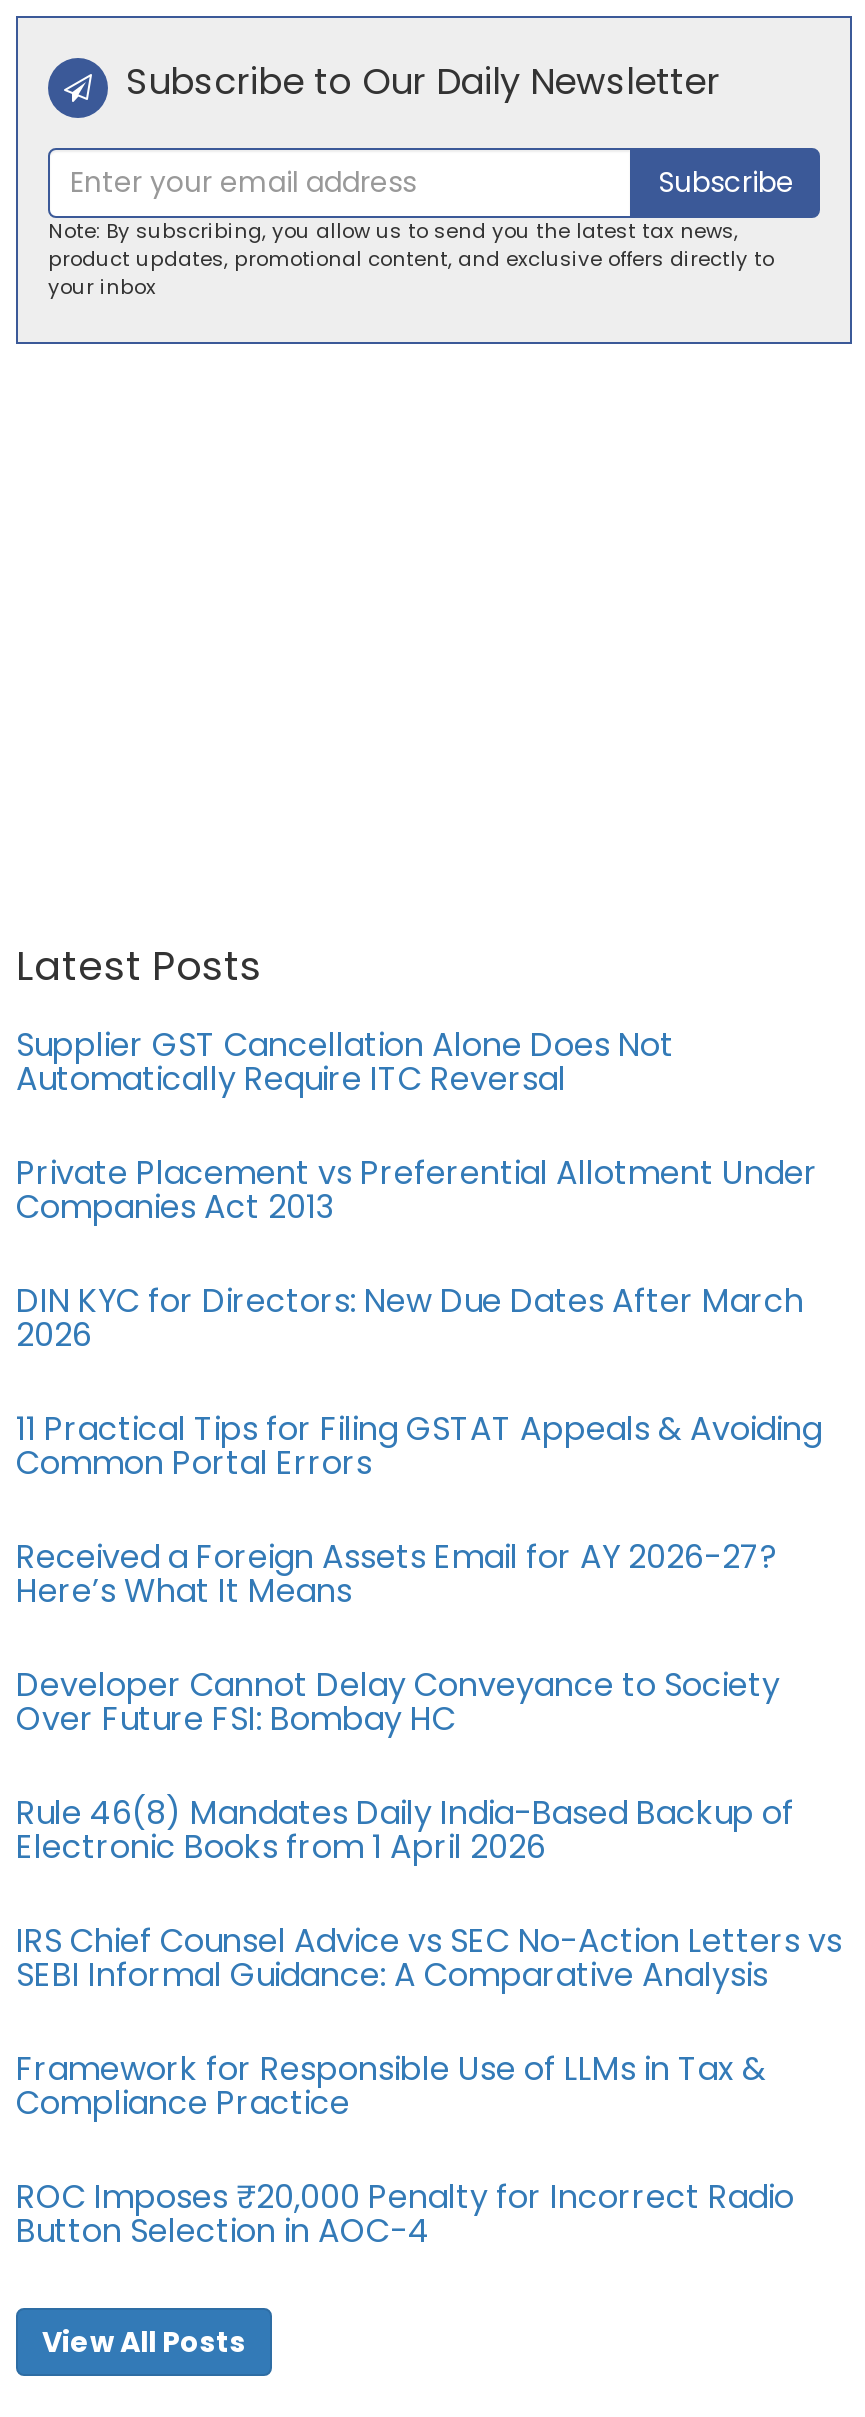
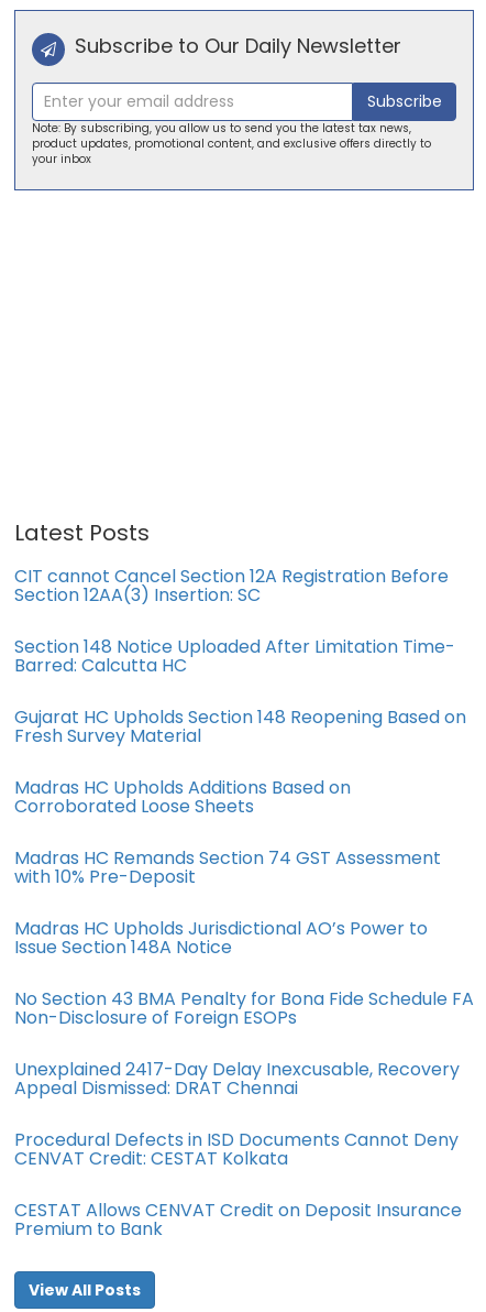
[16,1022,674,1102] Supplier GST Cancellation Alone Does Not | Automatically Require ITC Reversal -> [14,563,449,607] CIT cannot Cancel Section 12A Registration Before | Section 12AA(3) Insertion: SC
[16,1150,818,1230] Private Placement vs Preferential Allotment Under | Companies Act 2013 -> [14,634,455,678] Section 148 Notice Uploaded After Limitation Time- | Barred: Calcutta HC
[16,1278,804,1358] DIN KYC for Directors: New Due Dates After March | 2026 -> [14,704,466,748] Gujarat HC Upholds Section 148 Reopening Based on | Fresh Survey Material
[16,1406,822,1486] 11 Practical Tips for Filing GSTAT Appeals & Avoiding | Common Portal Errors -> [14,775,351,819] Madras HC Upholds Additions Based on | Corroborated Loose Sheets
[16,1534,778,1614] Received a Foreign Assets Email for AY 2026-27? | Here’s What It Means -> [14,845,441,889] Madras HC Remands Section 74 GST Assessment | with 10% Pre-Deposit
[16,1662,780,1742] Developer Cannot Delay Conveyance to Society | Over Future FSI: Bombay HC -> [14,916,428,960] Madras HC Upholds Jurisdictional AO’s Power to | Issue Section 148A Notice
[16,1790,794,1870] Rule 46(8) Mandates Daily India-Based Backup of | Electronic Books from 1 April 2026 -> [14,986,474,1030] No Section 43 BMA Penalty for Bona Fide Schedule FA | Non-Disclosure of Foreign ESOPs
[16,1918,842,1998] IRS Chief Counsel Advice vs SEC No-Action Letters vs | SEBI Informal Guidance: A Comparative Analysis -> [14,1057,460,1101] Unexplained 2417-Day Delay Inexcusable, Recovery | Appeal Dismissed: DRAT Chennai
[16,2046,766,2126] Framework for Responsible Use of LLMs in Tax & | Compliance Practice -> [14,1127,459,1171] Procedural Defects in ISD Documents Cannot Deny | CENVAT Credit: CESTAT Kolkata
[16,2174,794,2254] ROC Imposes ₹20,000 Penalty for Incorrect Radio | Button Selection in AOC-4 -> [14,1197,462,1241] CESTAT Allows CENVAT Credit on Deposit Insurance | Premium to Bank

